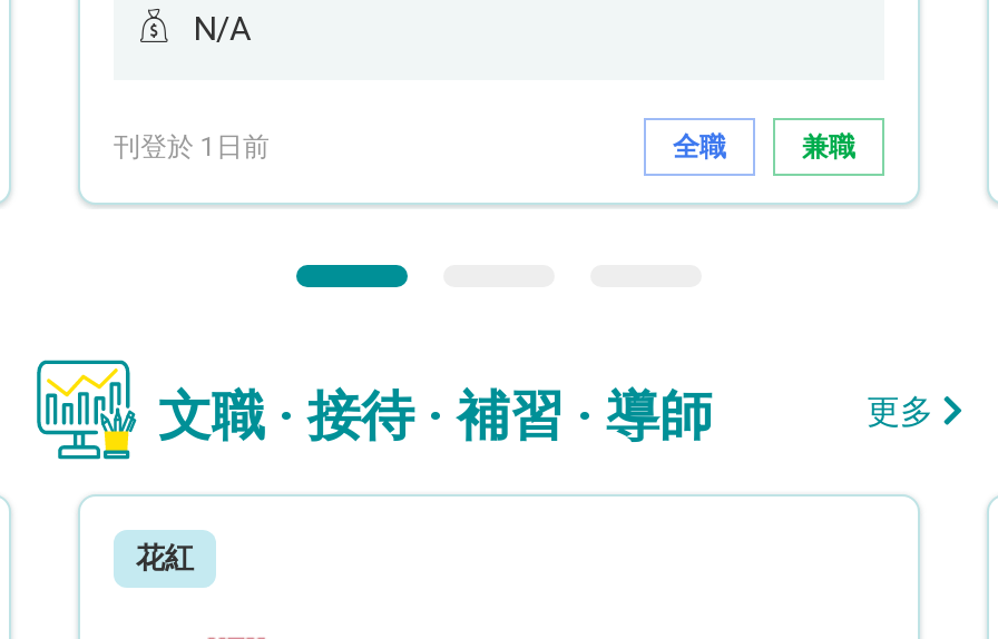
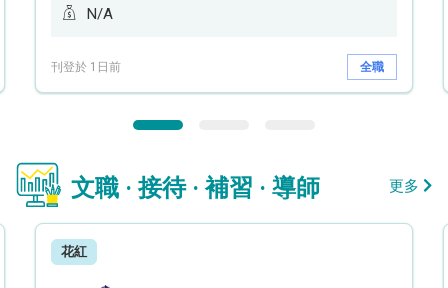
[802,130,855,161] 兼職 -> none

